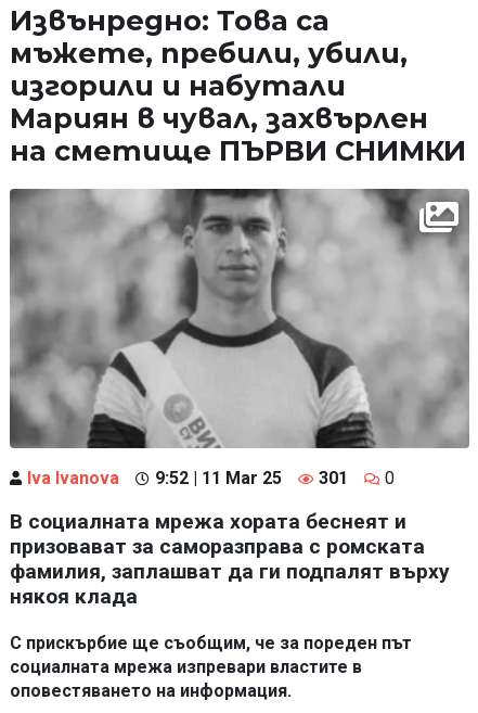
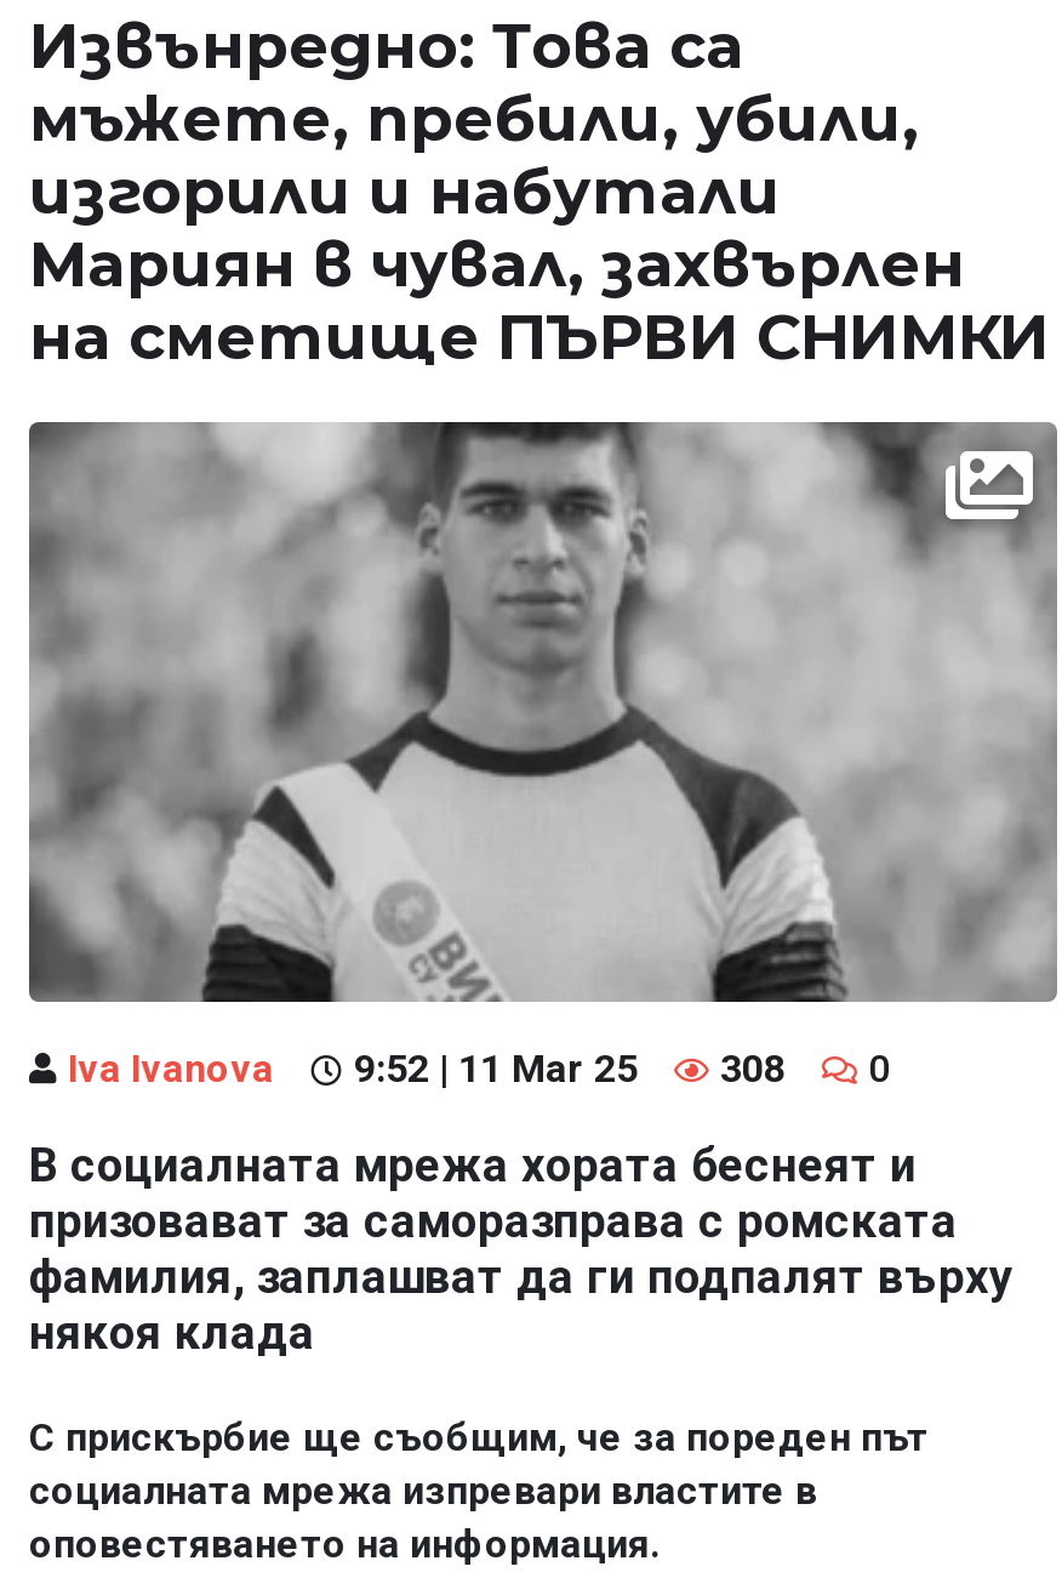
[319,467,348,488] 301 -> [720,1044,786,1090] 308

